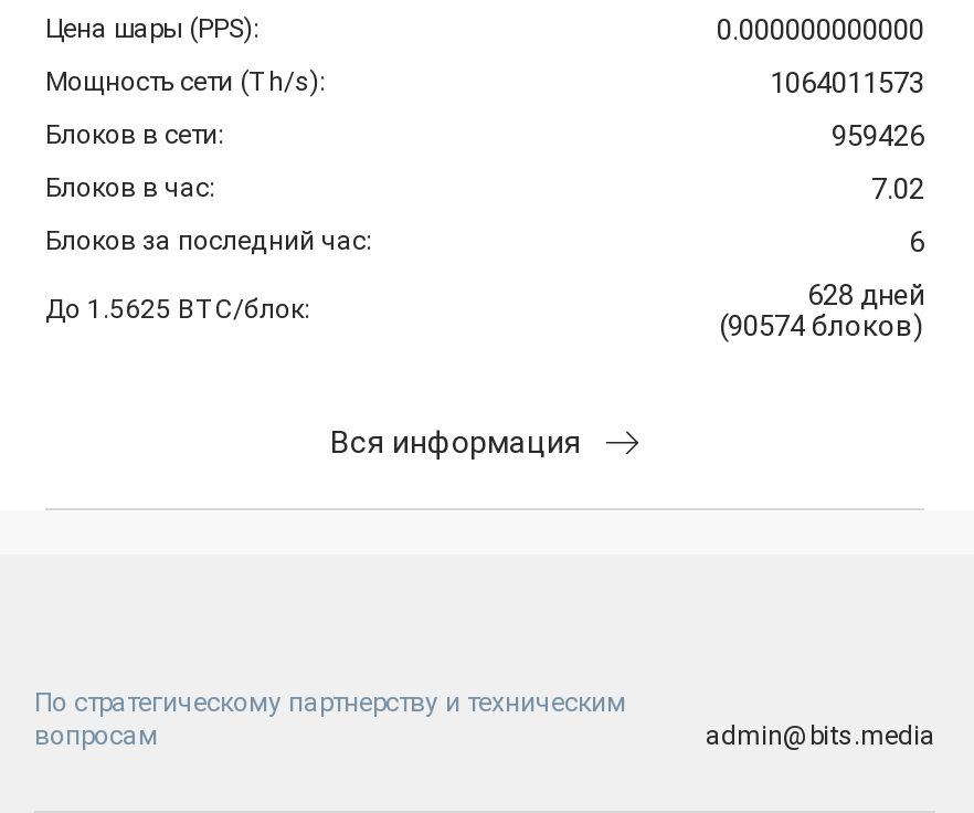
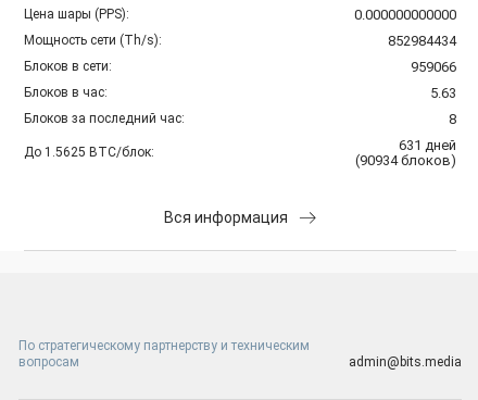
[770,66,924,99] 1064011573 -> [388,32,456,49] 852984434
[832,119,924,152] 959426 -> [411,58,456,75] 959066
[871,172,924,205] 7.02 -> [430,85,456,101] 5.63
[909,225,924,258] 6 -> [449,111,456,127] 8
[807,278,924,311] 628 дней -> [399,137,456,153] 631 дней
[719,309,924,342] (90574 блоков) -> [355,152,456,168] (90934 блоков)

